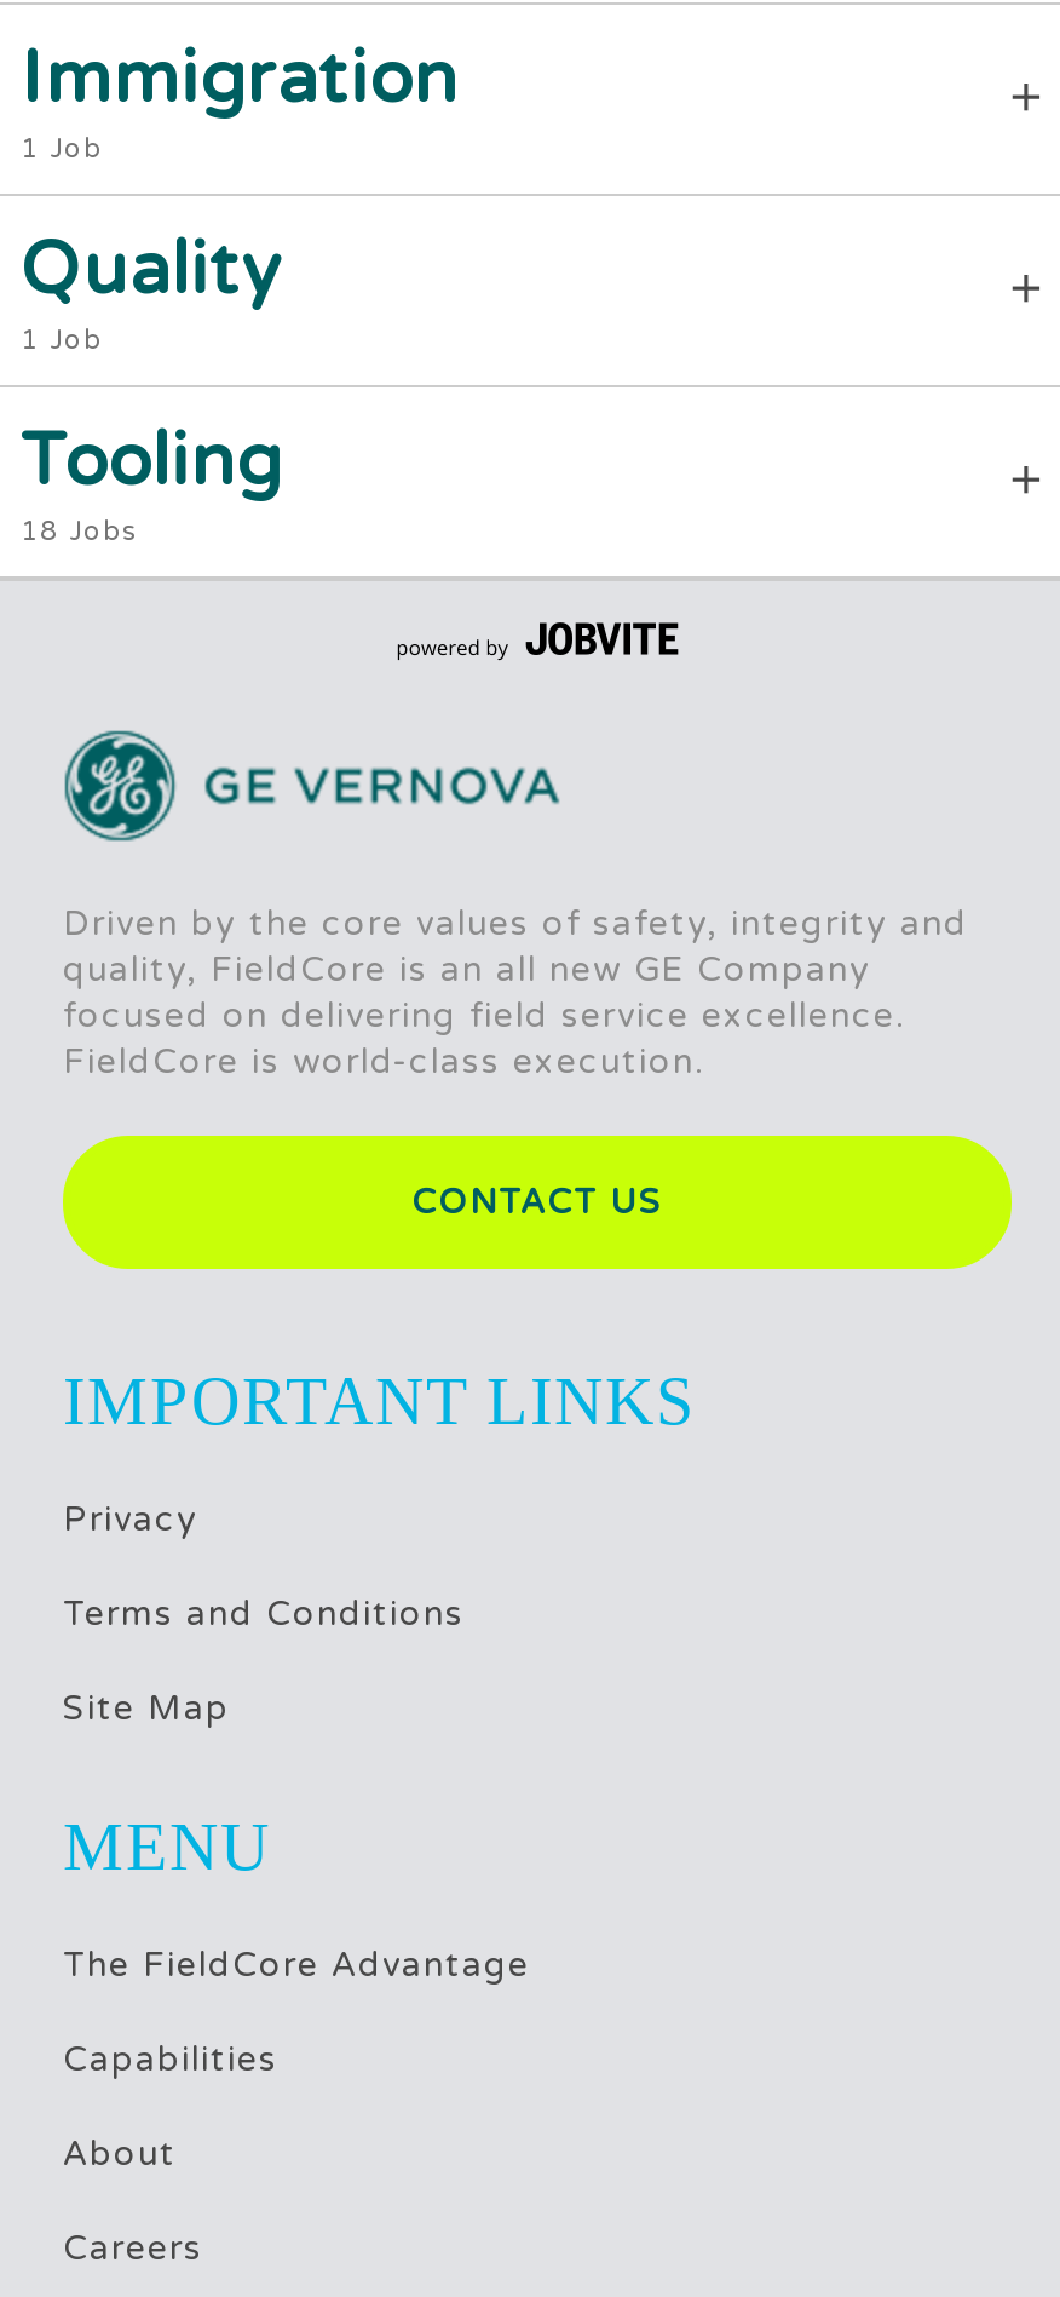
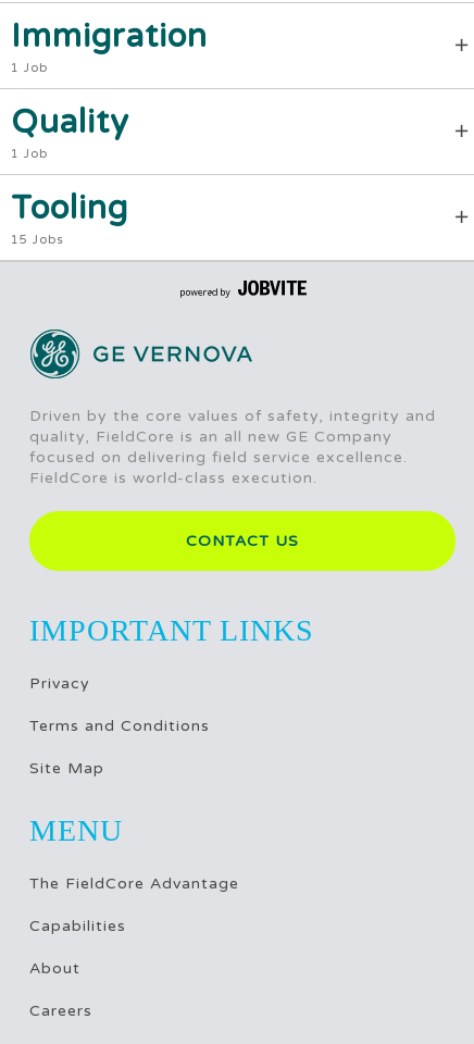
[21,516,139,547] 18 Jobs -> [10,233,64,247] 15 Jobs

